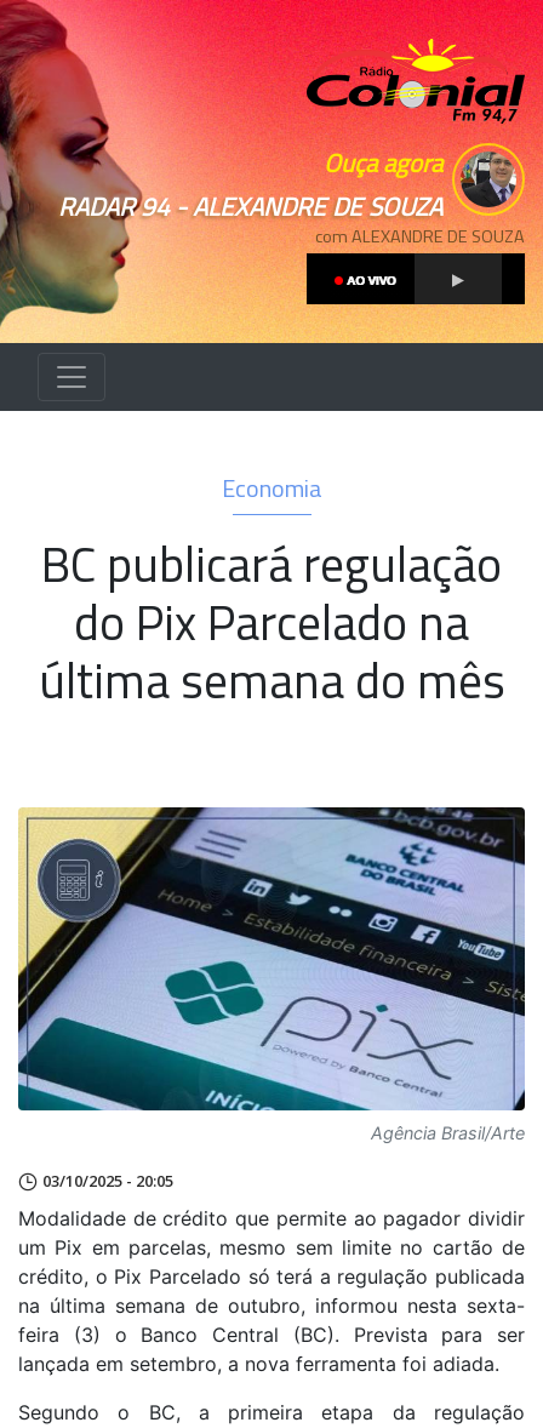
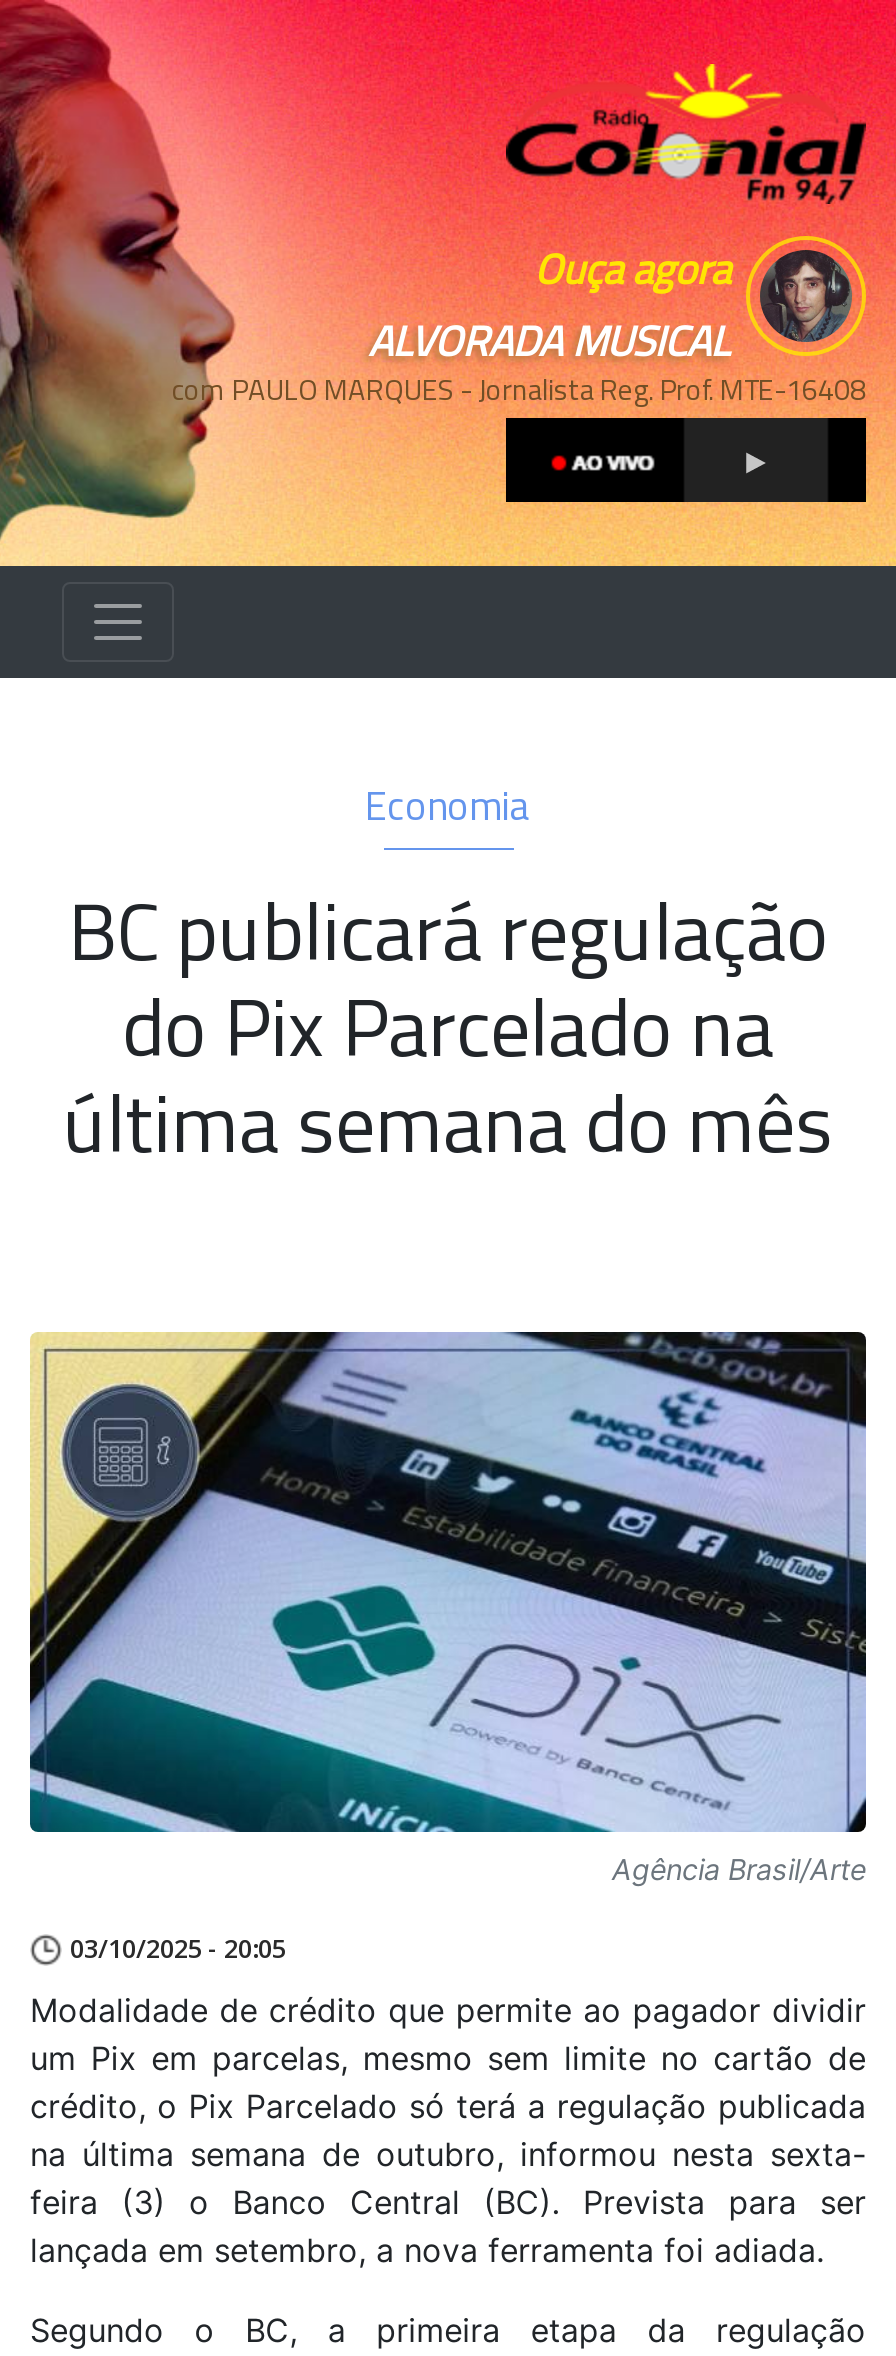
[58,152,525,250] [image] | RADAR 94 - ALEXANDRE DE SOUZA | com ALEXANDRE DE SOUZA -> [172,250,866,412] [image] | ALVORADA MUSICAL | com PAULO MARQUES - Jornalista Reg. Prof. MTE-16408

